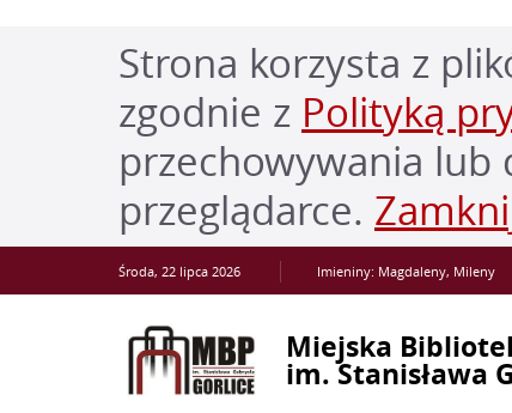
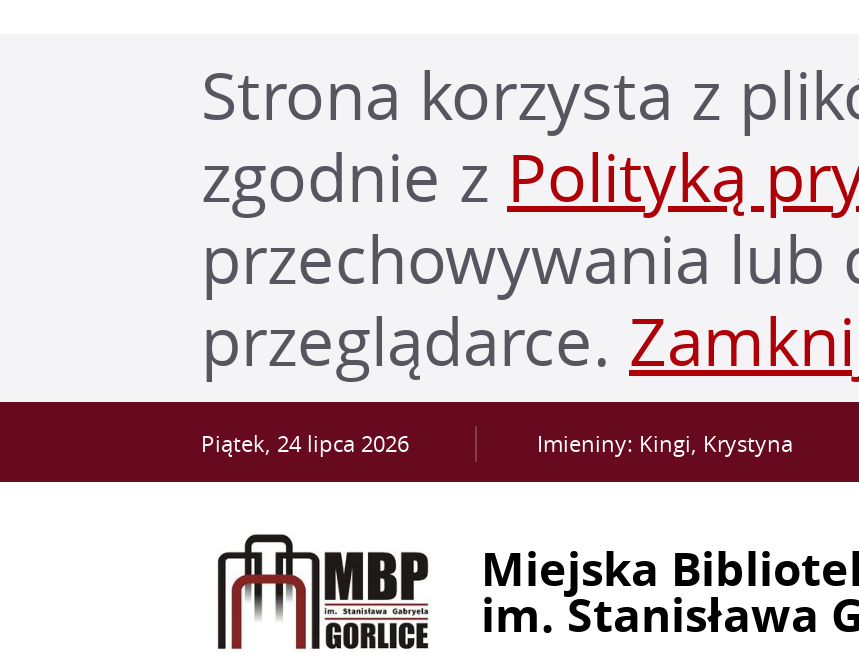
[118,263,244,280] Środa, 22 lipca 2026 -> [201,430,415,458] Piątek, 24 lipca 2026
[317,263,495,280] Imieniny: Magdaleny, Mileny -> [537,430,793,458] Imieniny: Kingi, Krystyna

